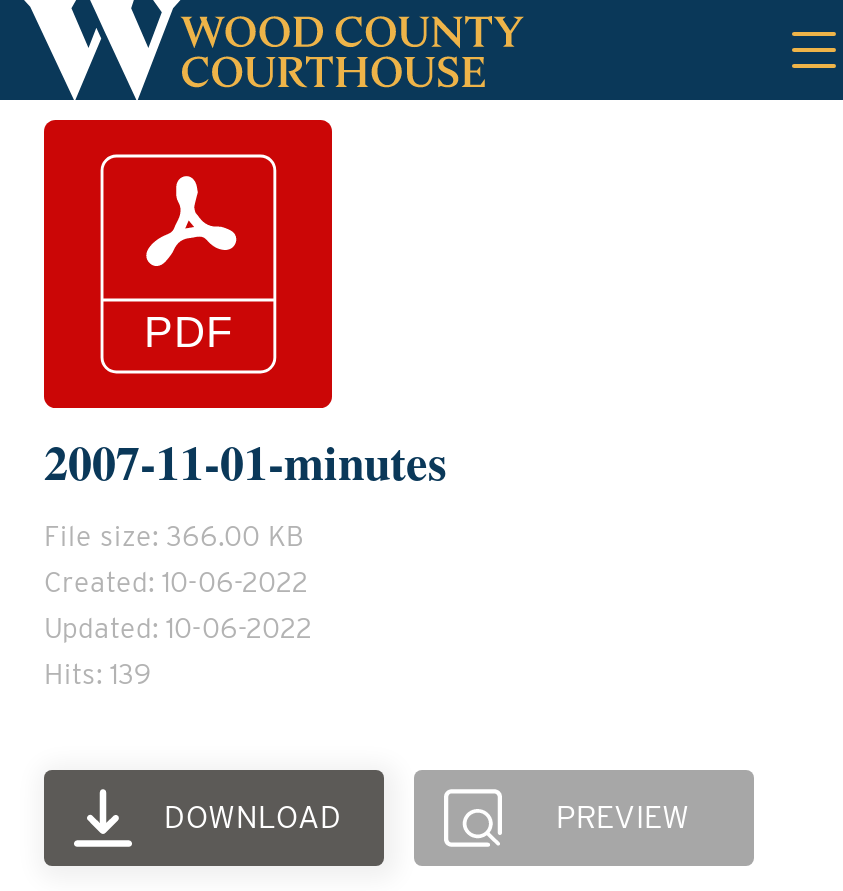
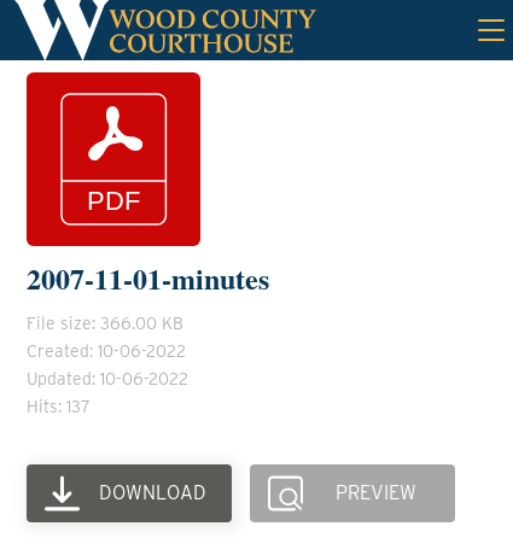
[44,657,152,689] Hits: 139 -> [27,397,91,416] Hits: 137

